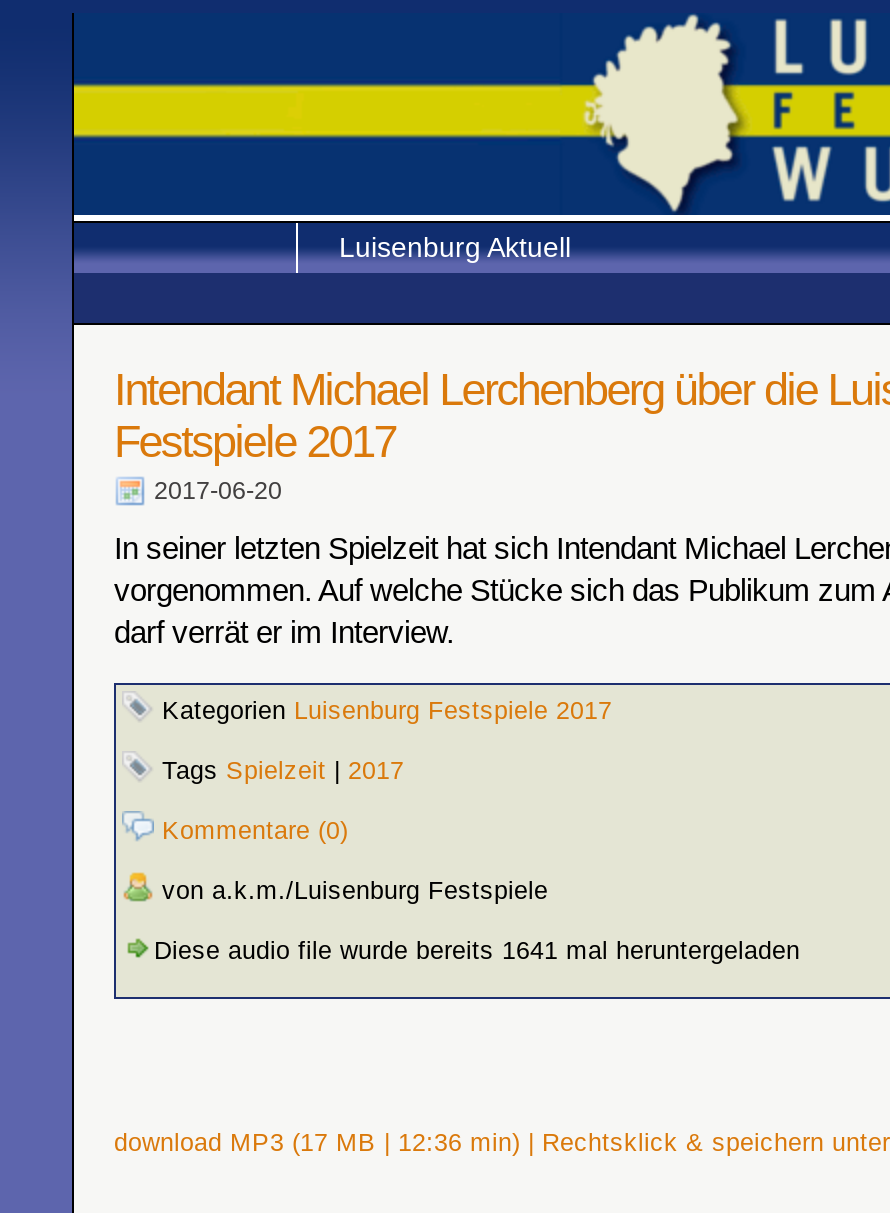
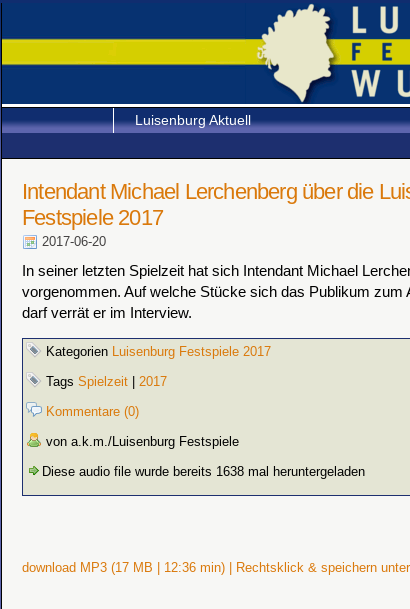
[154,935,800,965] Diese audio file wurde bereits 1641 mal heruntergeladen -> [42,464,365,479] Diese audio file wurde bereits 1638 mal heruntergeladen

